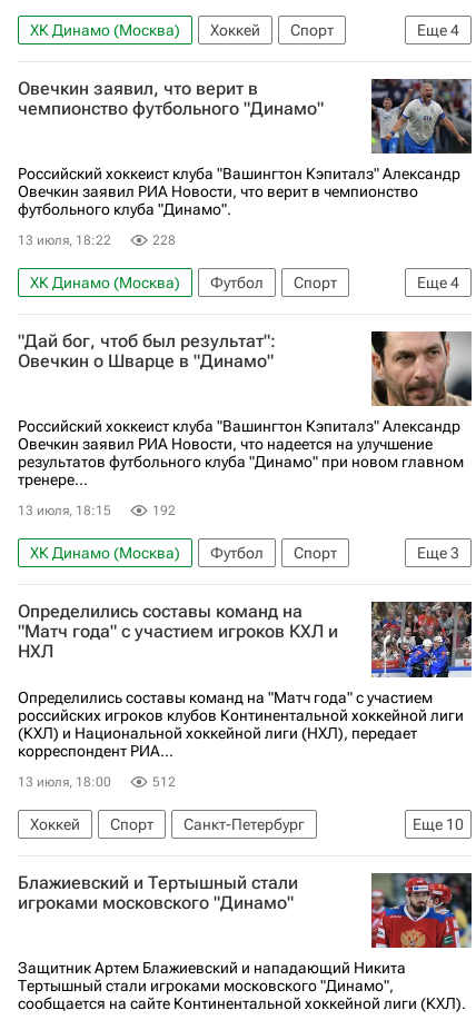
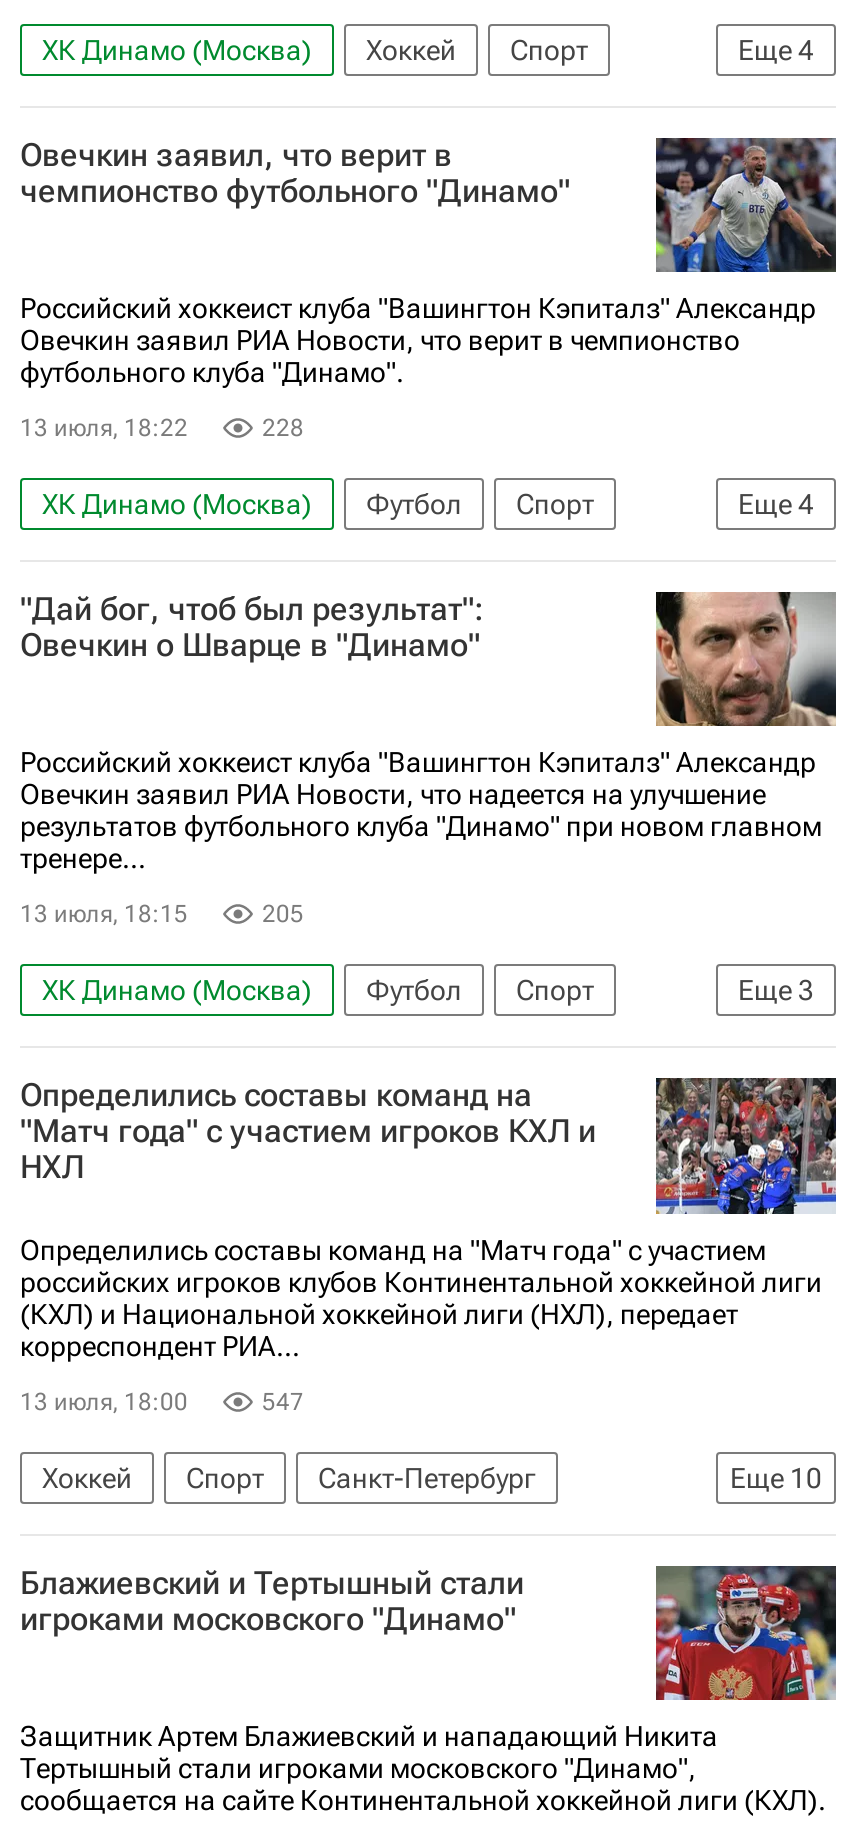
[152,503,176,518] 192 -> [262,900,304,928] 205
[152,774,176,789] 512 -> [262,1387,304,1415] 547

